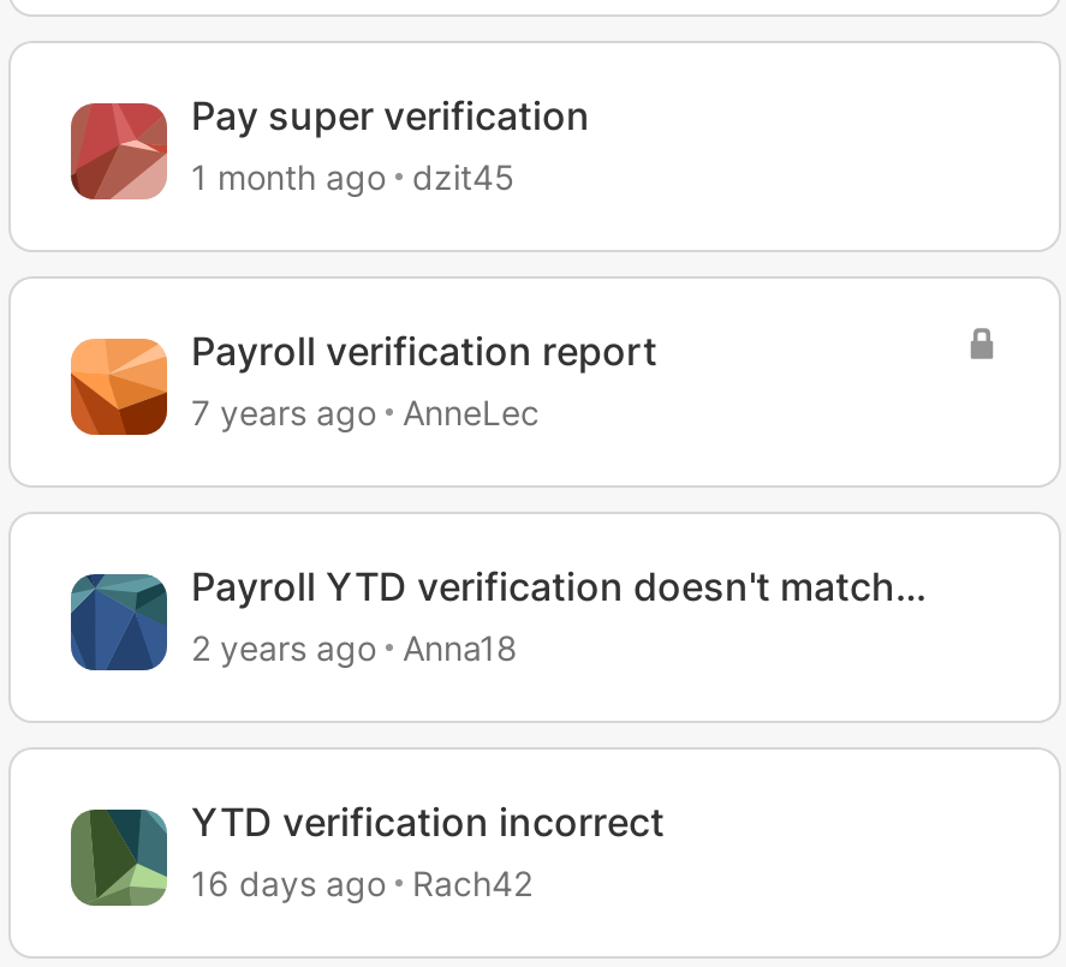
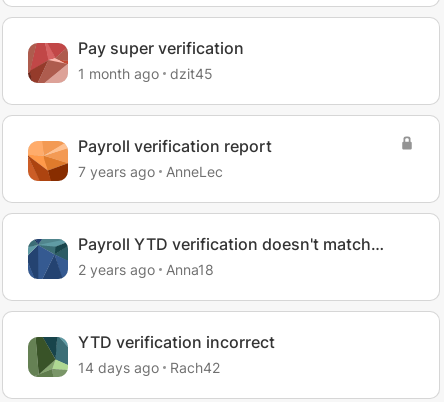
[191,863,532,904] 16 days ago Rach42 -> [78,359,220,376] 14 days ago Rach42

